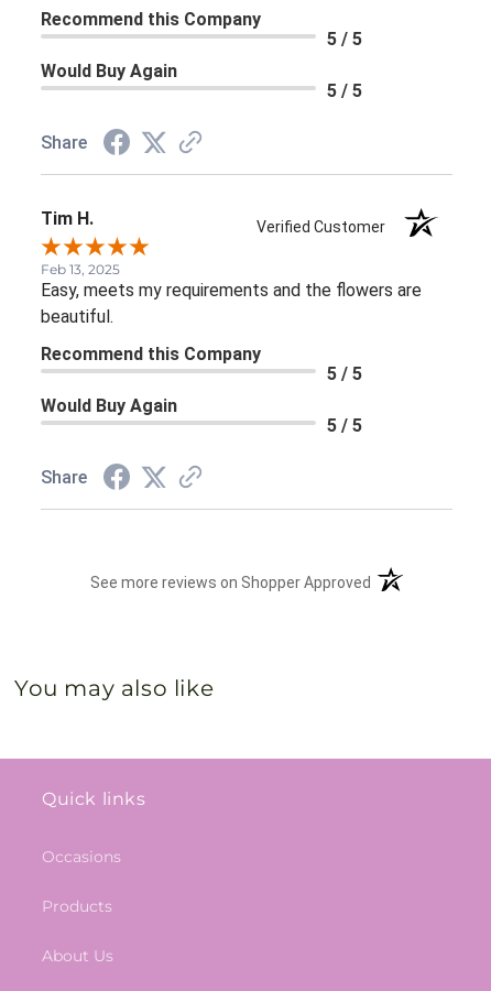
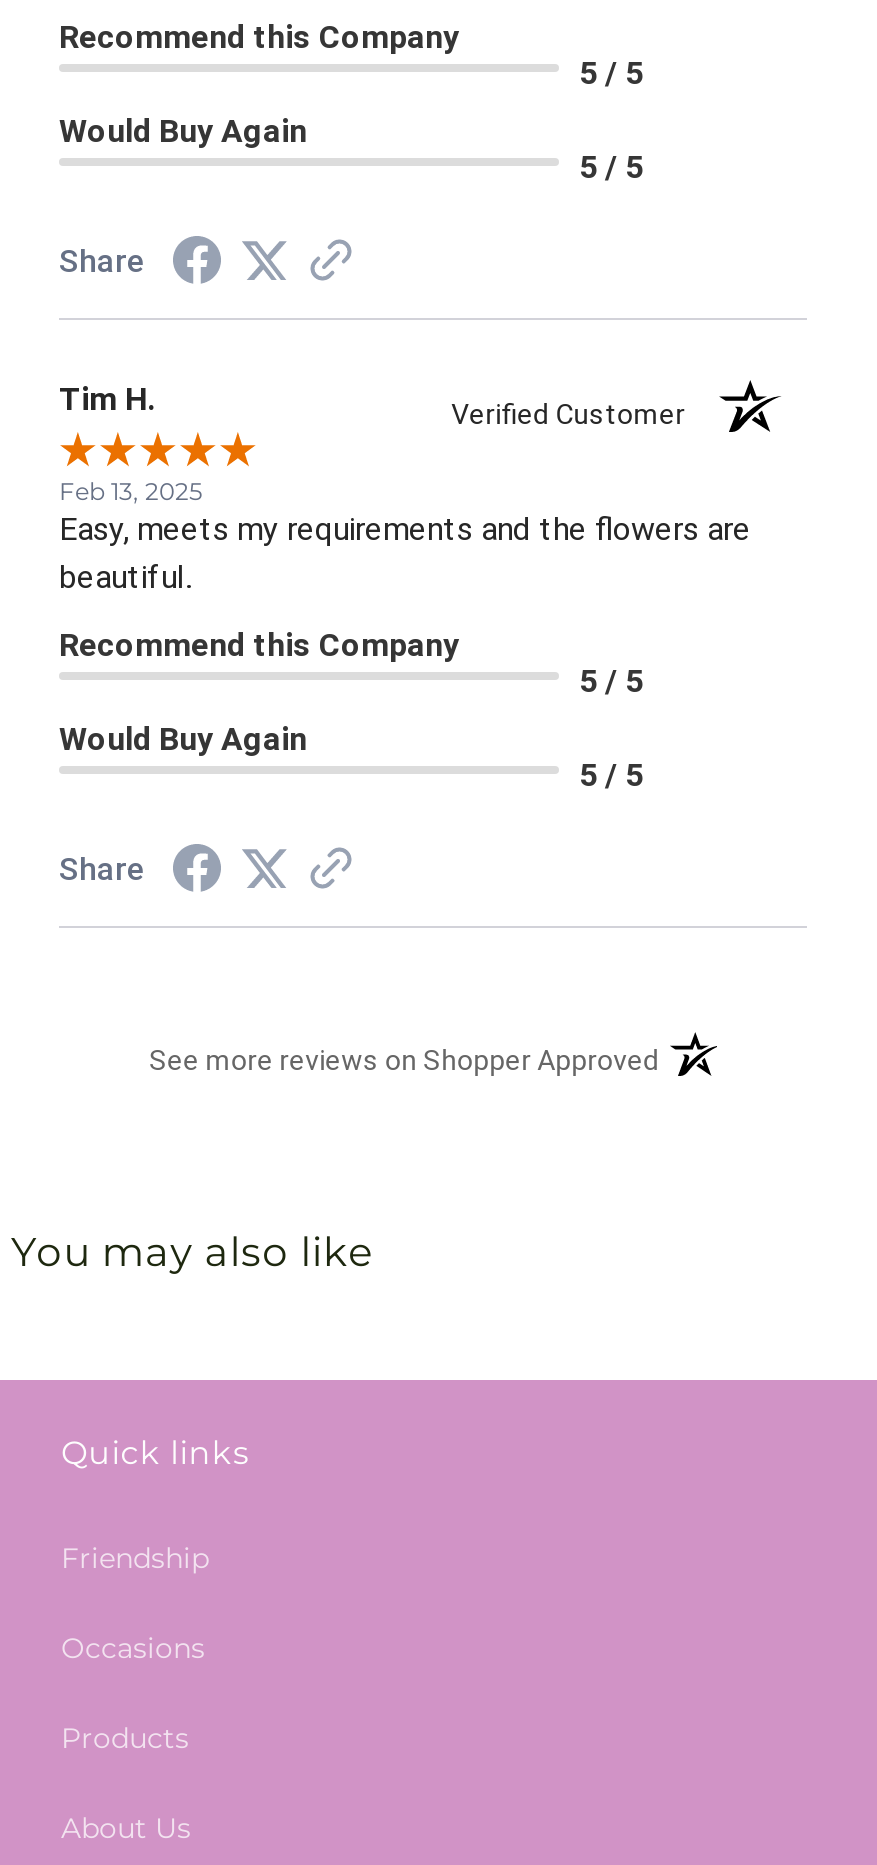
none -> [61,1541,209,1577] Friendship

